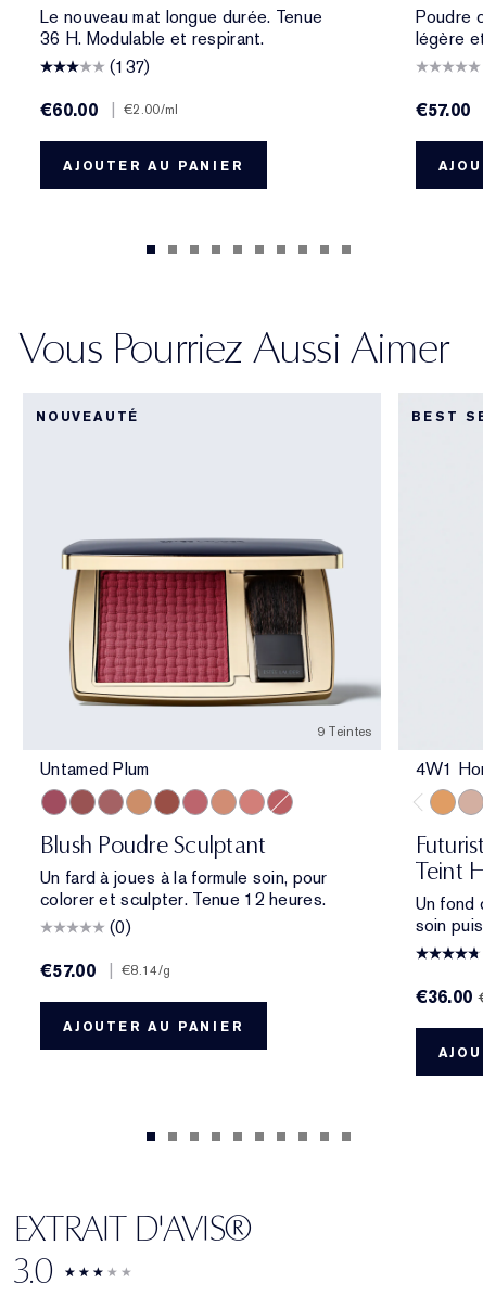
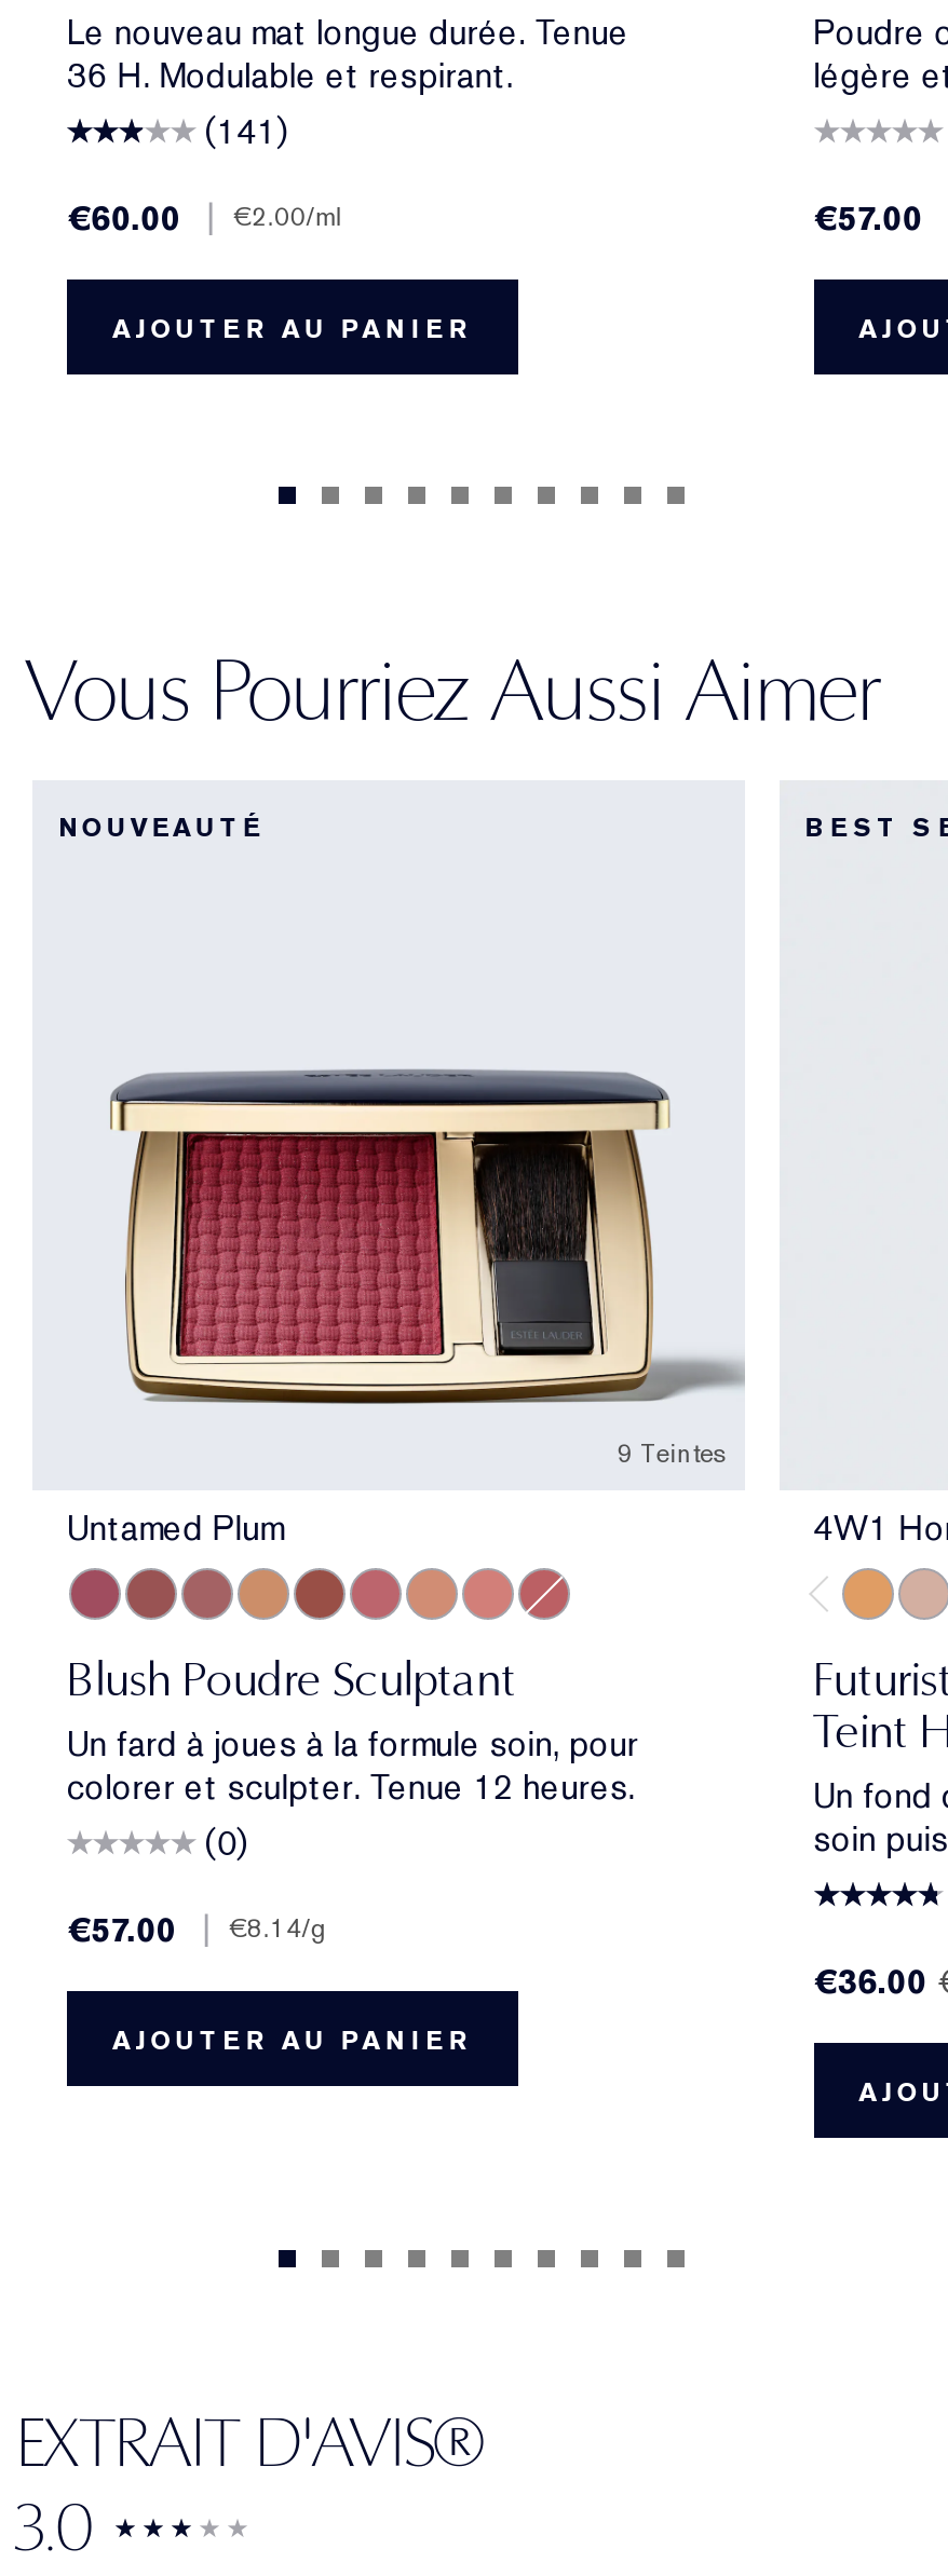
[110,55,150,78] (137) -> [205,108,288,153] (141)

